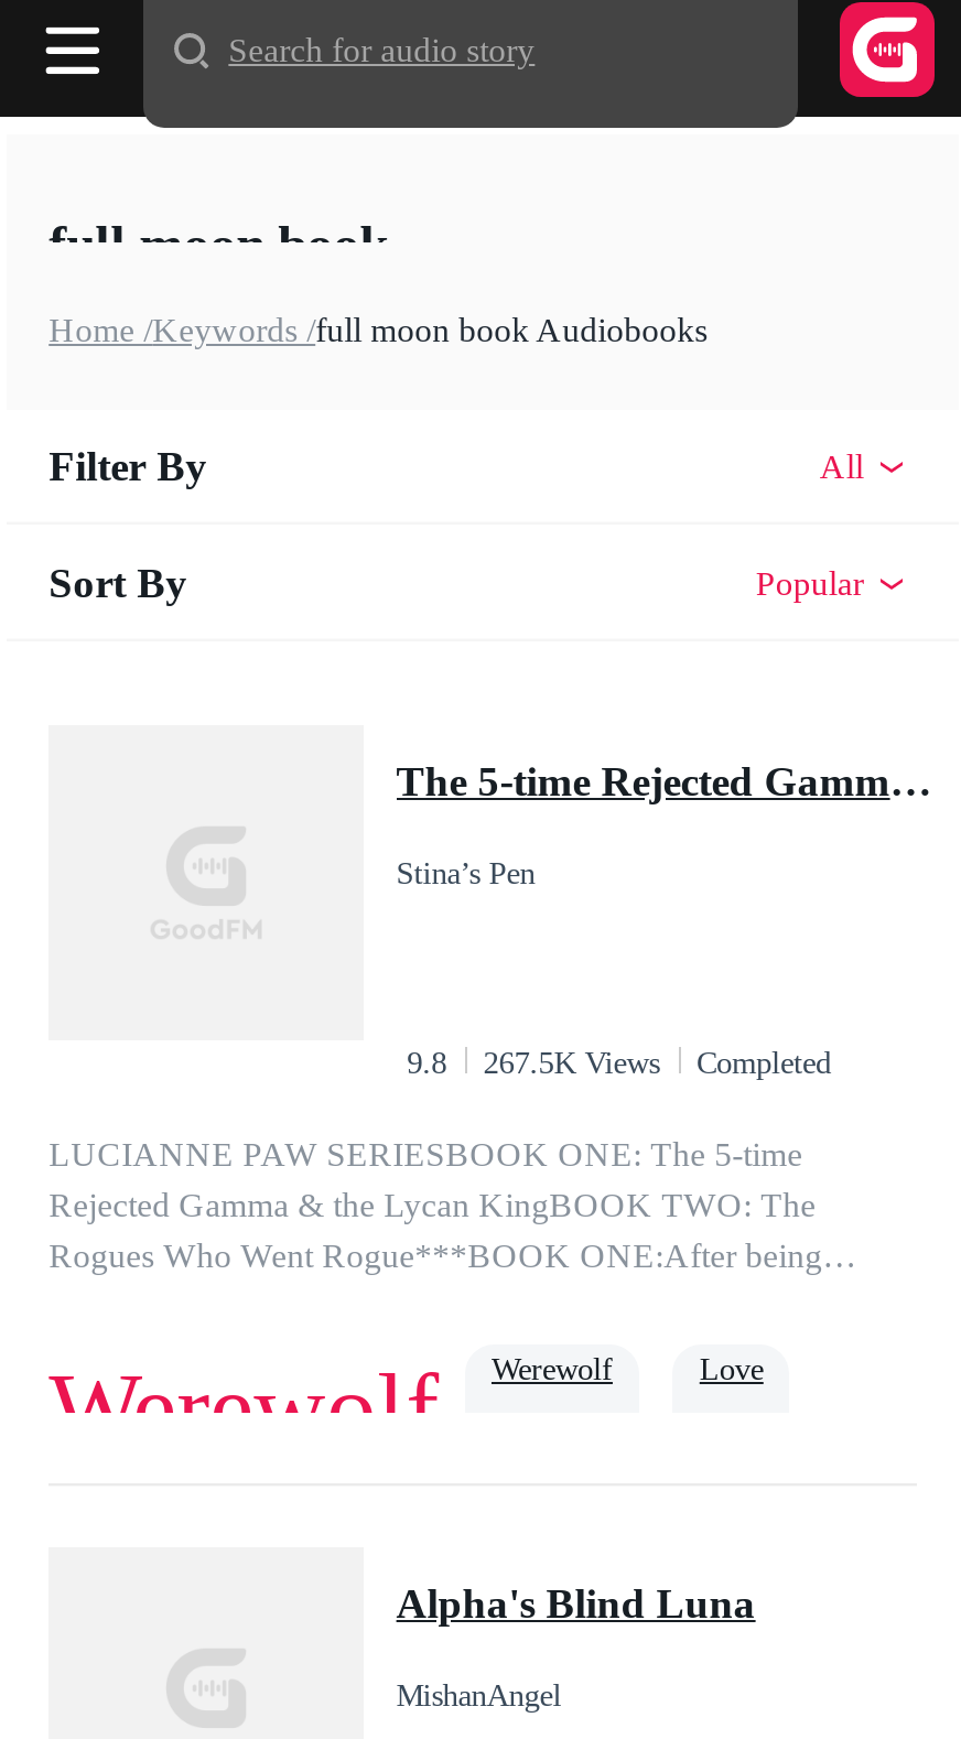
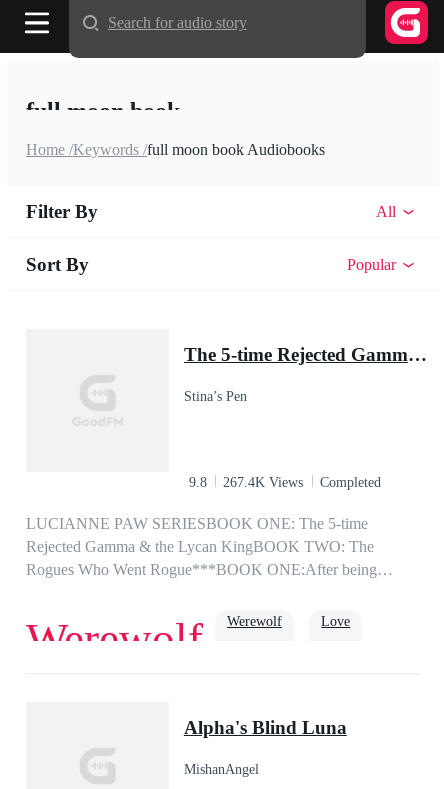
[407,1044,831,1079] 9.8 267.5K Views Completed -> [189,473,381,489] 9.8 267.4K Views Completed

